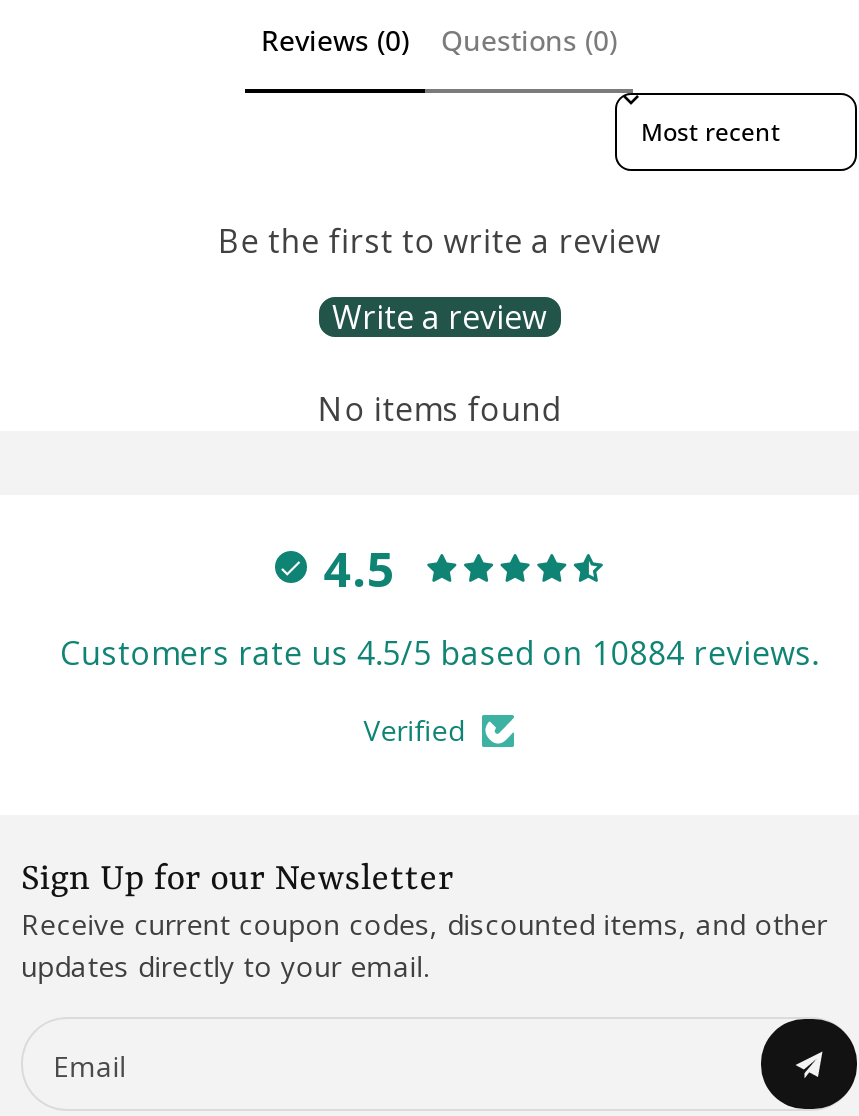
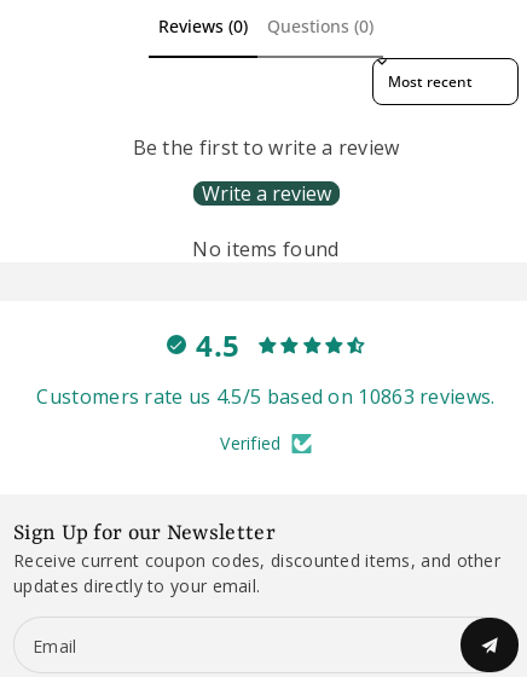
[60,632,818,676] Customers rate us 4.5/5 based on 10884 reviews. -> [37,384,495,410] Customers rate us 4.5/5 based on 10863 reviews.

